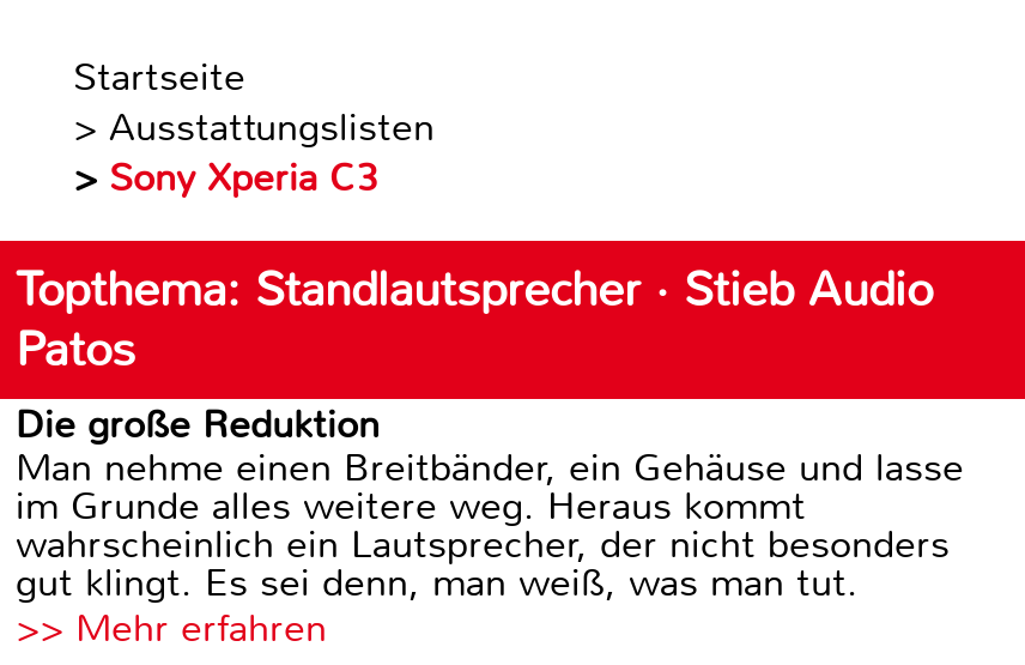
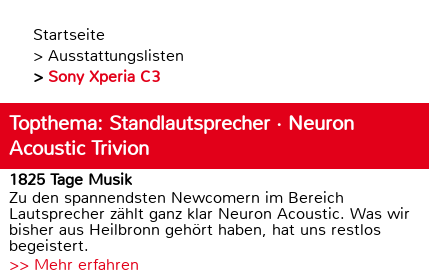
[16,260,964,607] Topthema: Standlautsprecher · Stieb Audio | Patos | Die große Reduktion | Man nehme einen Breitbänder, ein Gehäuse und lasse | im Grunde alles weitere weg. Heraus kommt | wahrscheinlich ein Lautsprecher, der nicht besonders | gut klingt. Es sei denn, man weiß, was man tut. -> [9,111,410,256] Topthema: Standlautsprecher · Neuron | Acoustic Trivion | 1825 Tage Musik | Zu den spannendsten Newcomern im Bereich | Lautsprecher zählt ganz klar Neuron Acoustic. Was wir | bisher aus Heilbronn gehört haben, hat uns restlos | begeistert.

